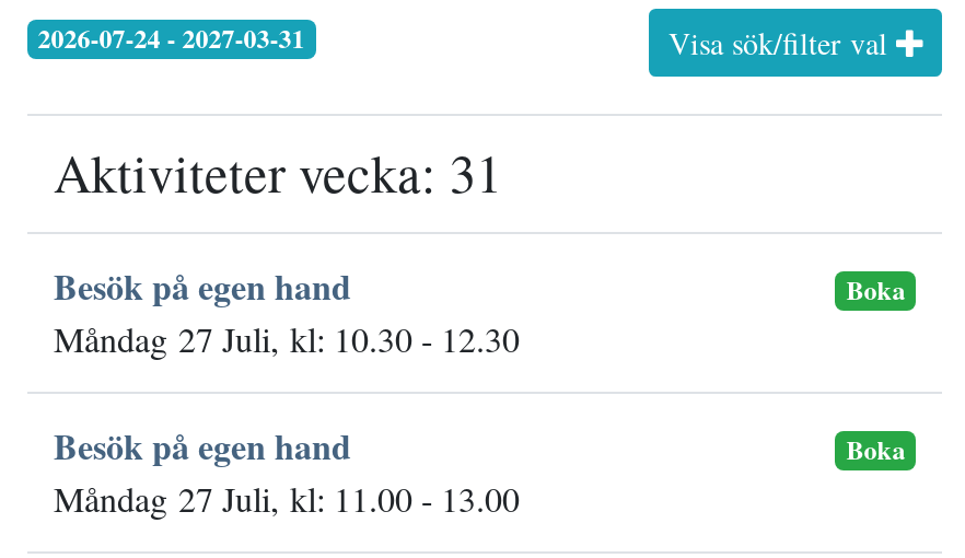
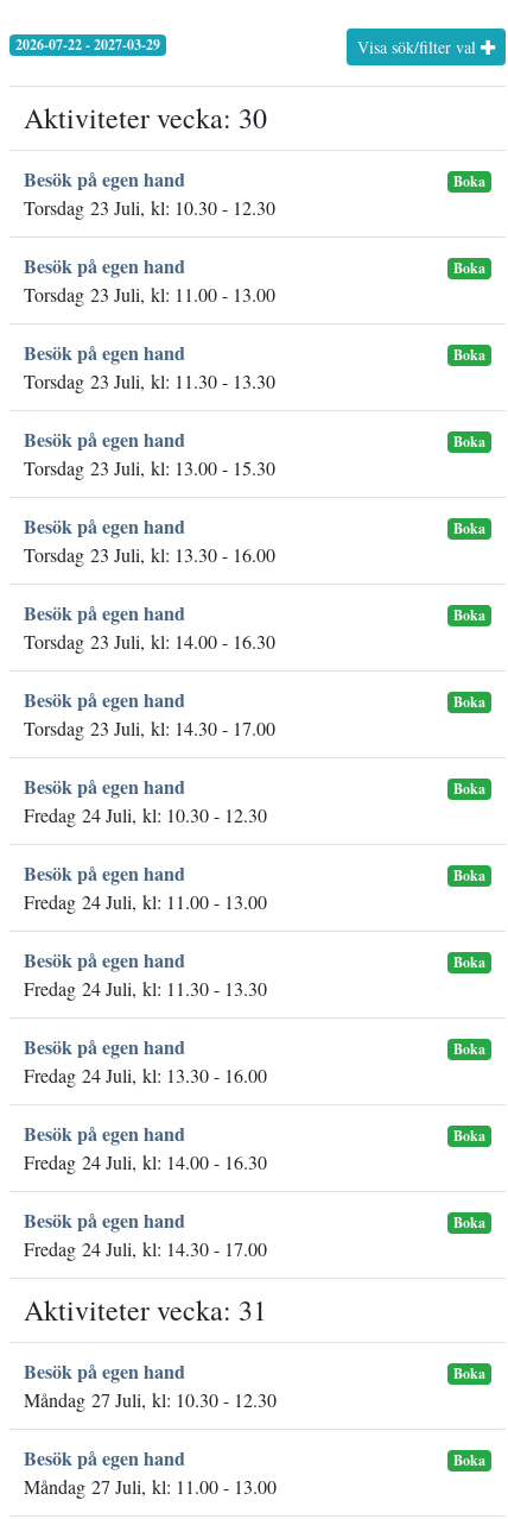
[38,20,305,57] 2026-07-24 - 2027-03-31 -> [15,34,486,1261] 2026-07-22 - 2027-03-29 | Aktiviteter vecka: 30 | Besök på egen hand | Boka | Torsdag 23 Juli, kl: 10.30 - 12.30 | Besök på egen hand | Boka | Torsdag 23 Juli, kl: 11.00 - 13.00 | Besök på egen hand | Boka | Torsdag 23 Juli, kl: 11.30 - 13.30 | Besök på egen hand | Boka | Torsdag 23 Juli, kl: 13.00 - 15.30 | Besök på egen hand | Boka | Torsdag 23 Juli, kl: 13.30 - 16.00 | Besök på egen hand | Boka | Torsdag 23 Juli, kl: 14.00 - 16.30 | Besök på egen hand | Boka | Torsdag 23 Juli, kl: 14.30 - 17.00 | Besök på egen hand | Boka | Fredag 24 Juli, kl: 10.30 - 12.30 | Besök på egen hand | Boka | Fredag 24 Juli, kl: 11.00 - 13.00 | Besök på egen hand | Boka | Fredag 24 Juli, kl: 11.30 - 13.30 | Besök på egen hand | Boka | Fredag 24 Juli, kl: 13.30 - 16.00 | Besök på egen hand | Boka | Fredag 24 Juli, kl: 14.00 - 16.30 | Besök på egen hand | Boka | Fredag 24 Juli, kl: 14.30 - 17.00

